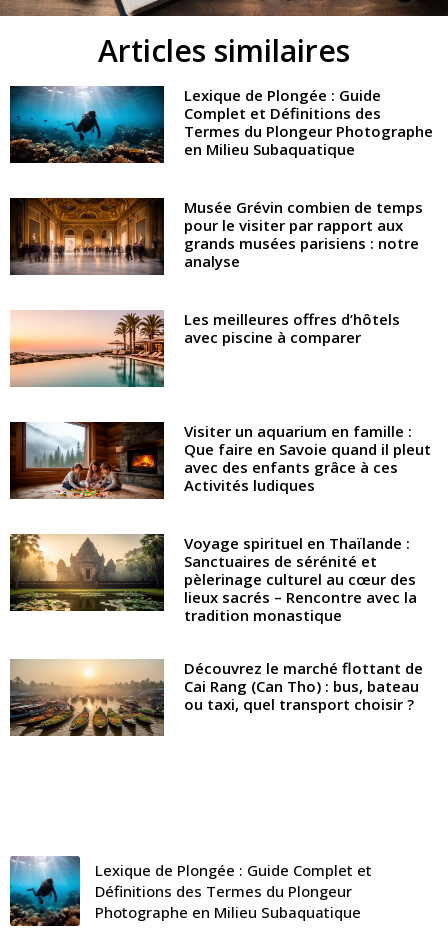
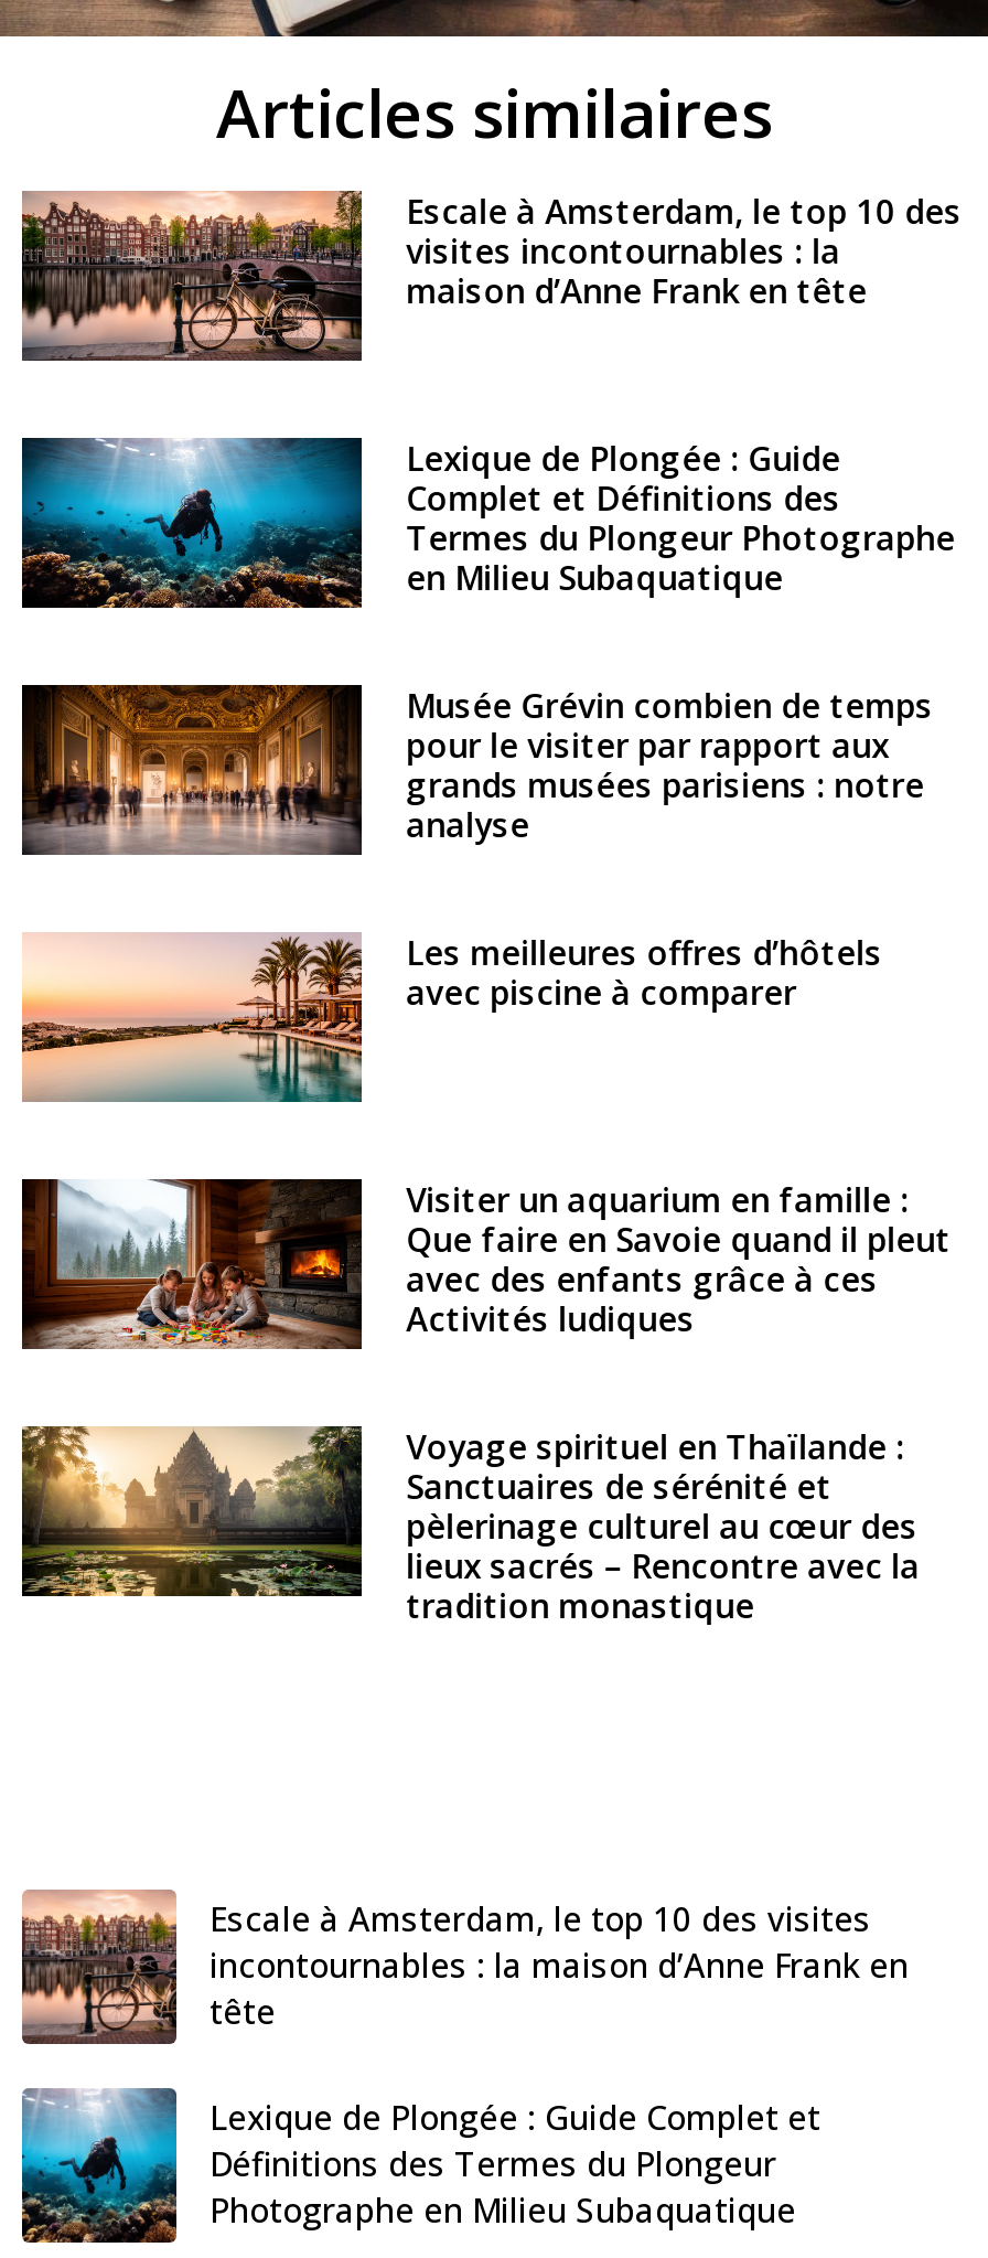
none -> [20,188,962,362] [image] | Escale à Amsterdam, le top 10 des | visites incontournables : la | maison d’Anne Frank en tête
moved [8,85,433,625] -> [18,435,955,1627]: [image] | Lexique de Plongée : Guide | Complet et Définitions des | ... | lieux sacrés – Rencontre avec la | tradition monastique
none -> [20,1888,179,2047] [image]
[9,658,165,737] [image] -> none
[184,658,423,714] Découvrez le marché flottant de | Cai Rang (Can Tho) : bus, bateau | ou taxi, quel transport choisir ? -> [210,1897,909,2034] Escale à Amsterdam, le top 10 des visites | incontournables : la maison d’Anne Frank en | tête

